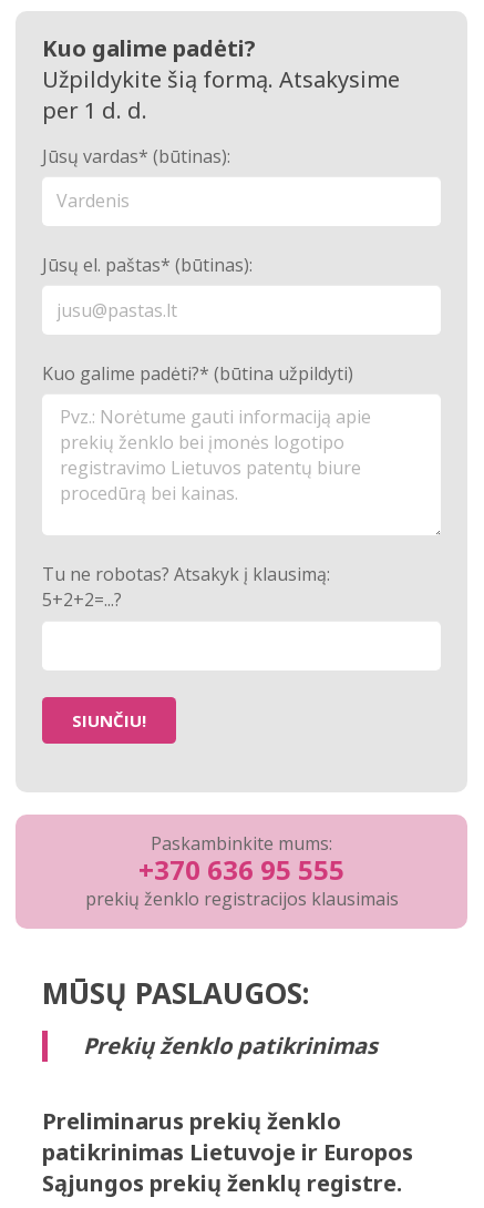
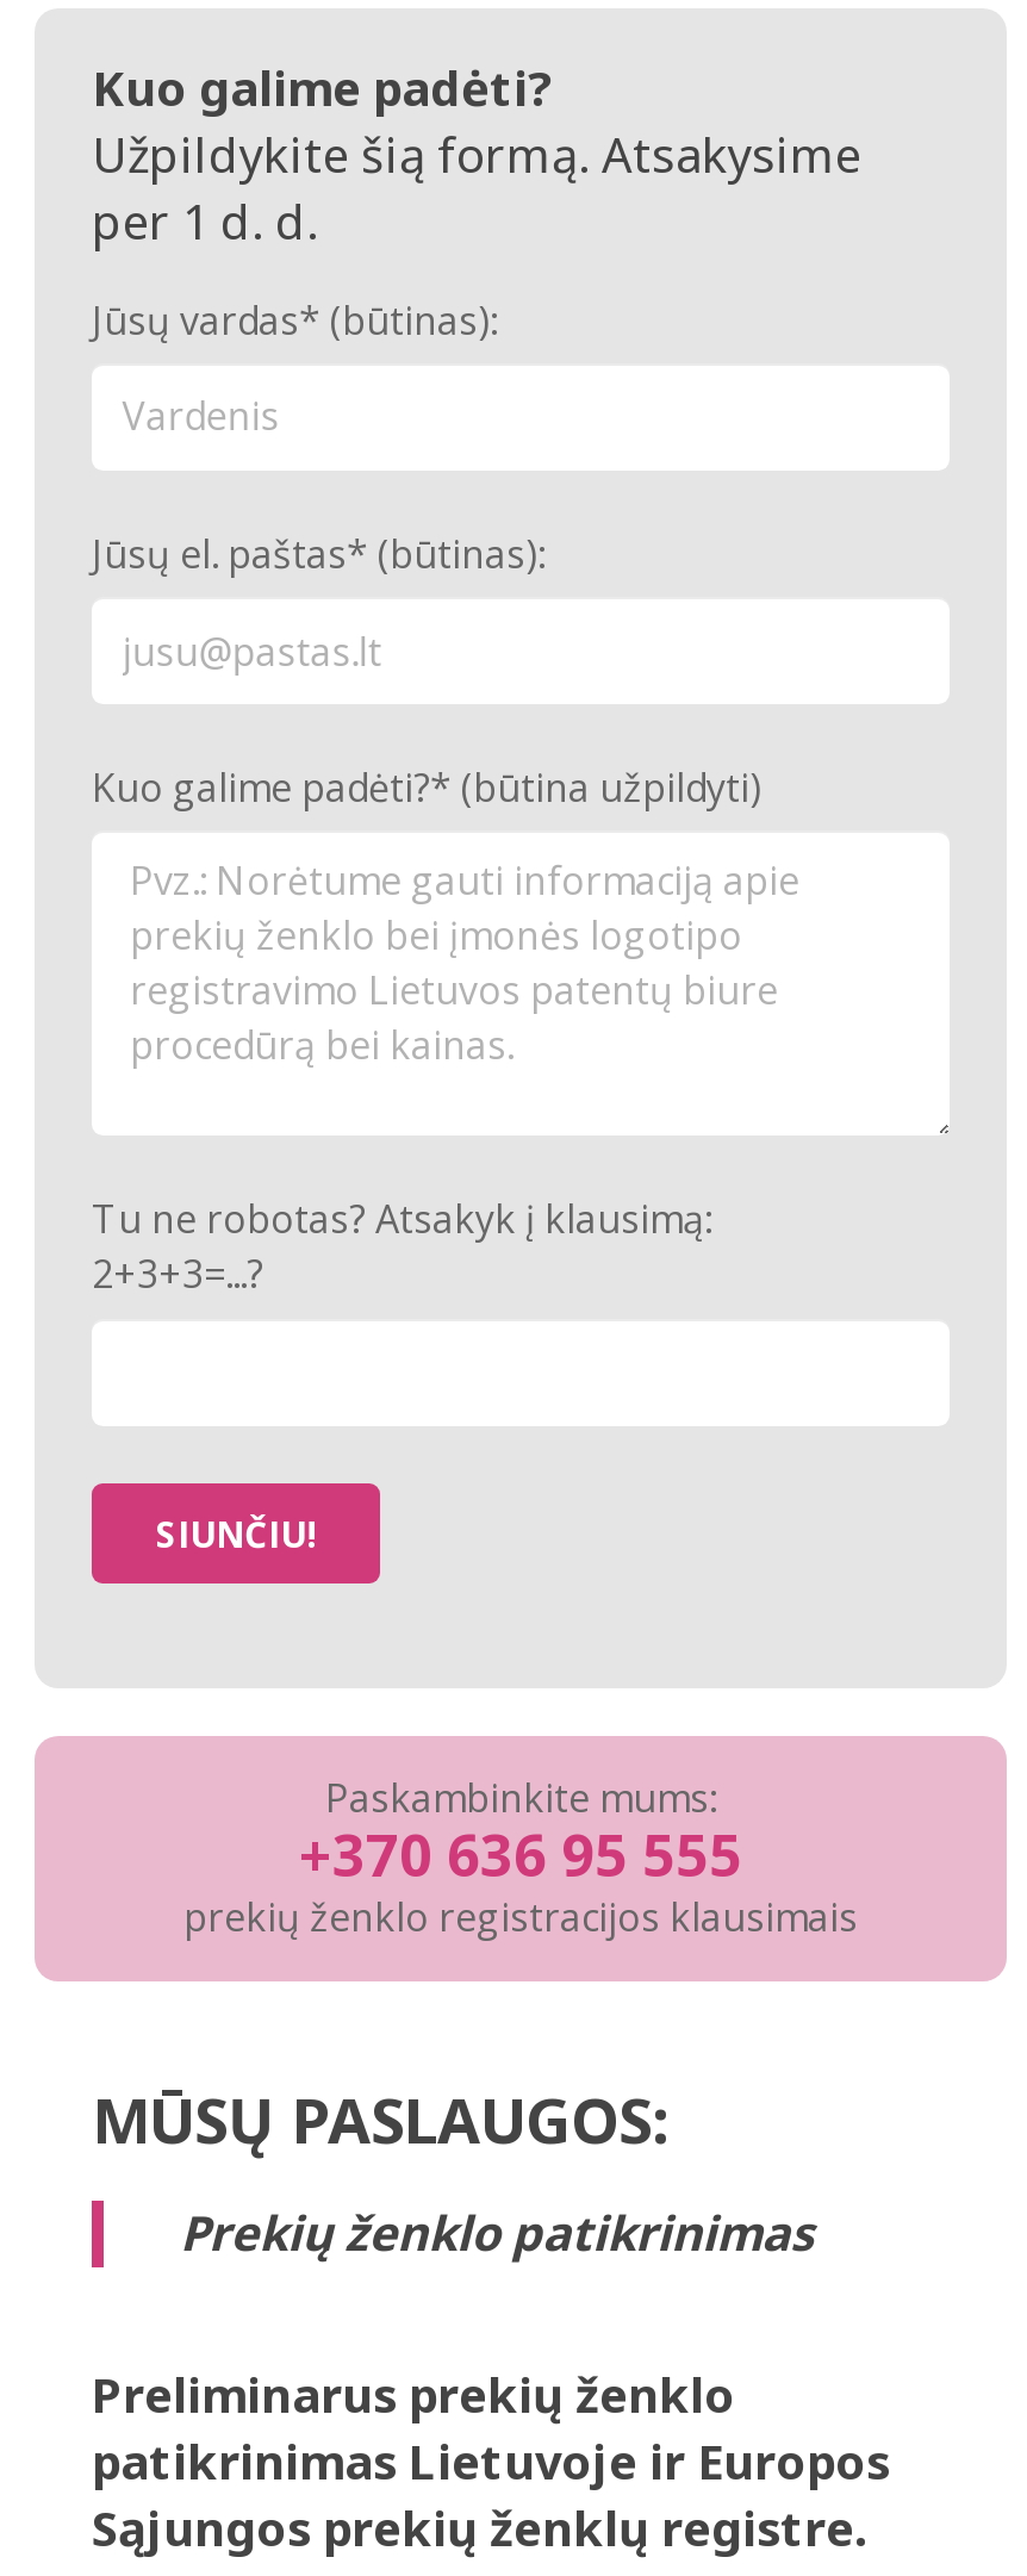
[42,588,122,612] 5+2+2=...? -> [92,1248,263,1301] 2+3+3=...?

